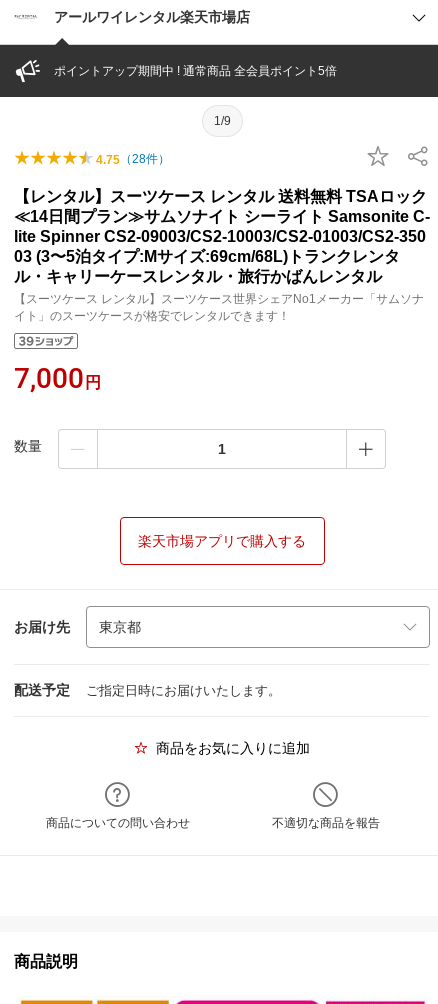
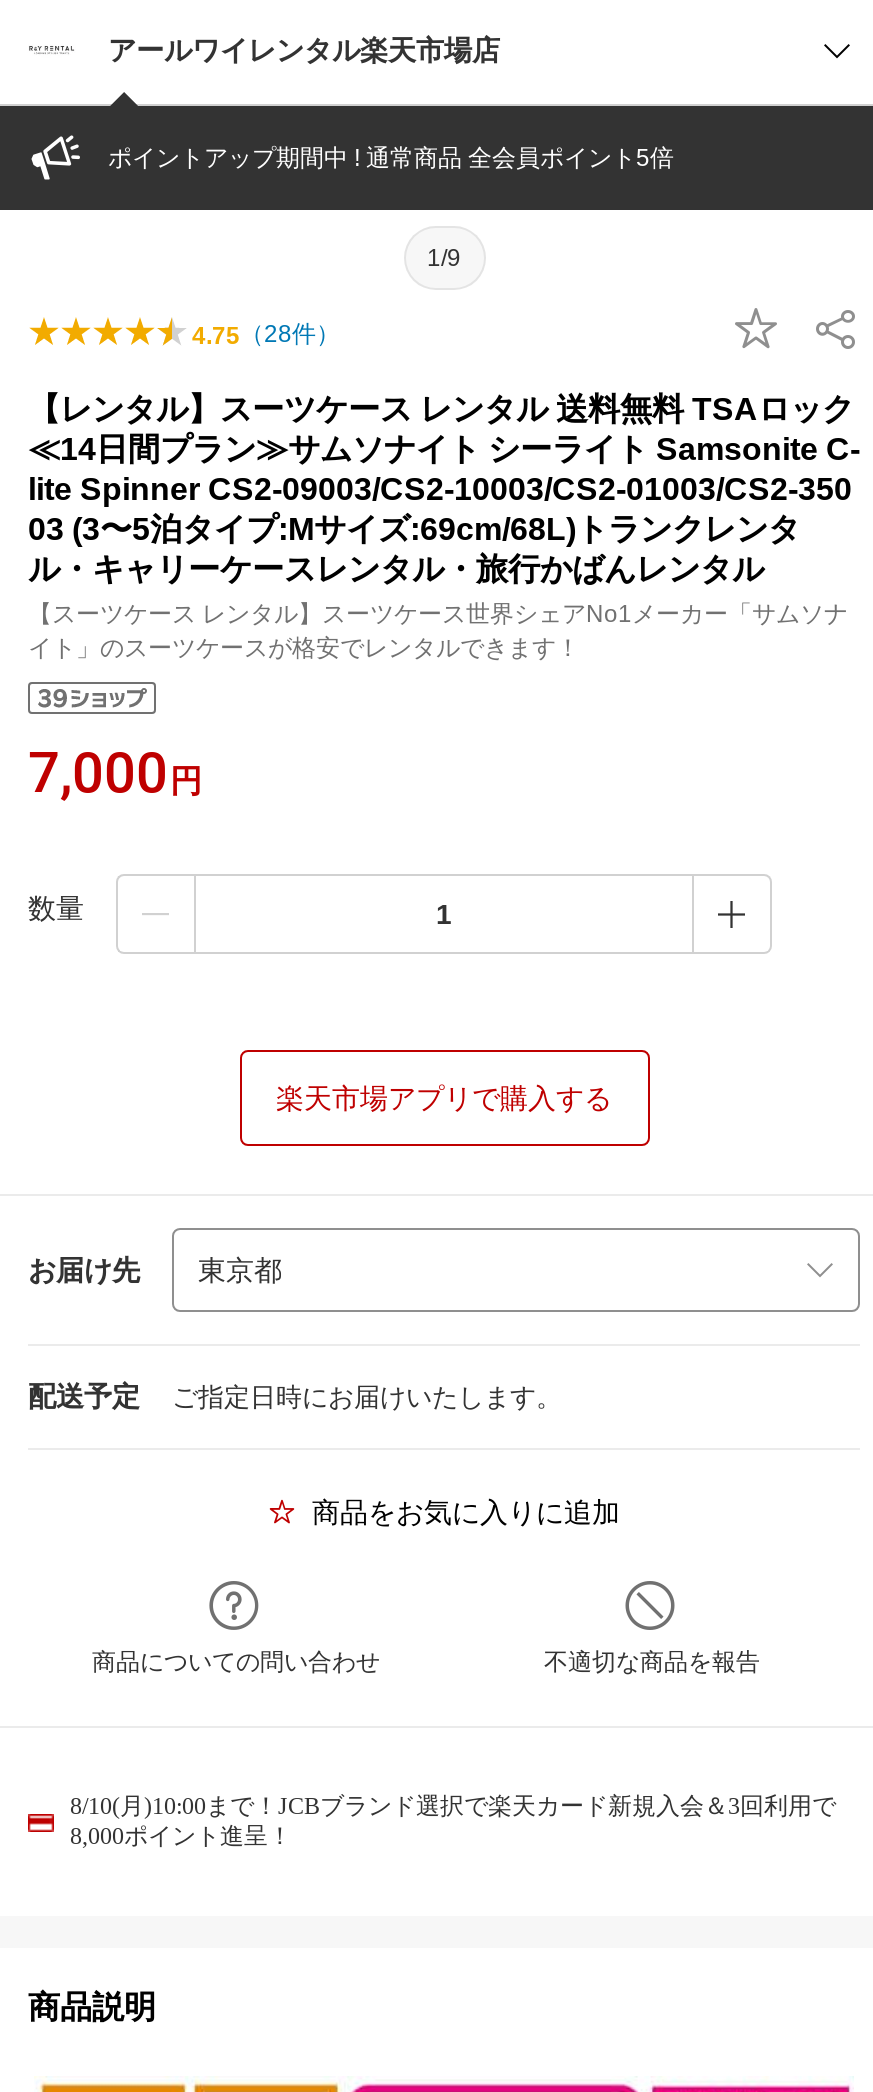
none -> [70,1792,836,1850] 8/10(月)10:00まで！JCBブランド選択で楽天カード新規入会＆3回利用で | 8,000ポイント進呈！

